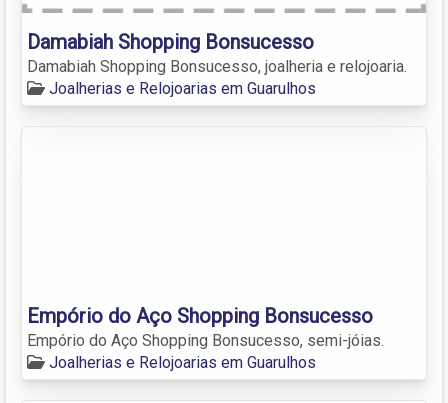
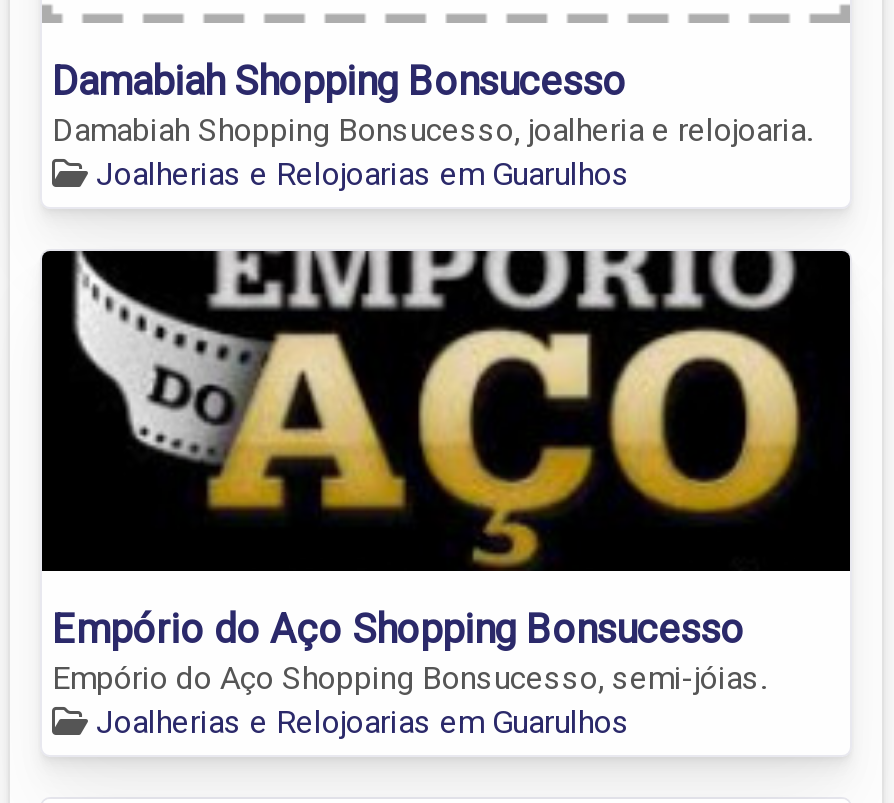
none -> [40,249,852,573] [image]

